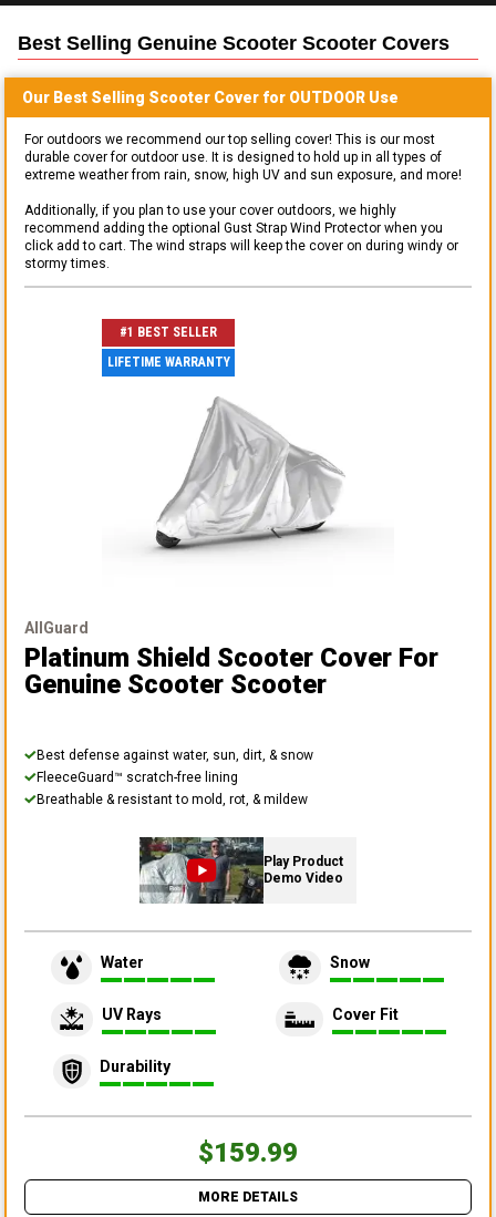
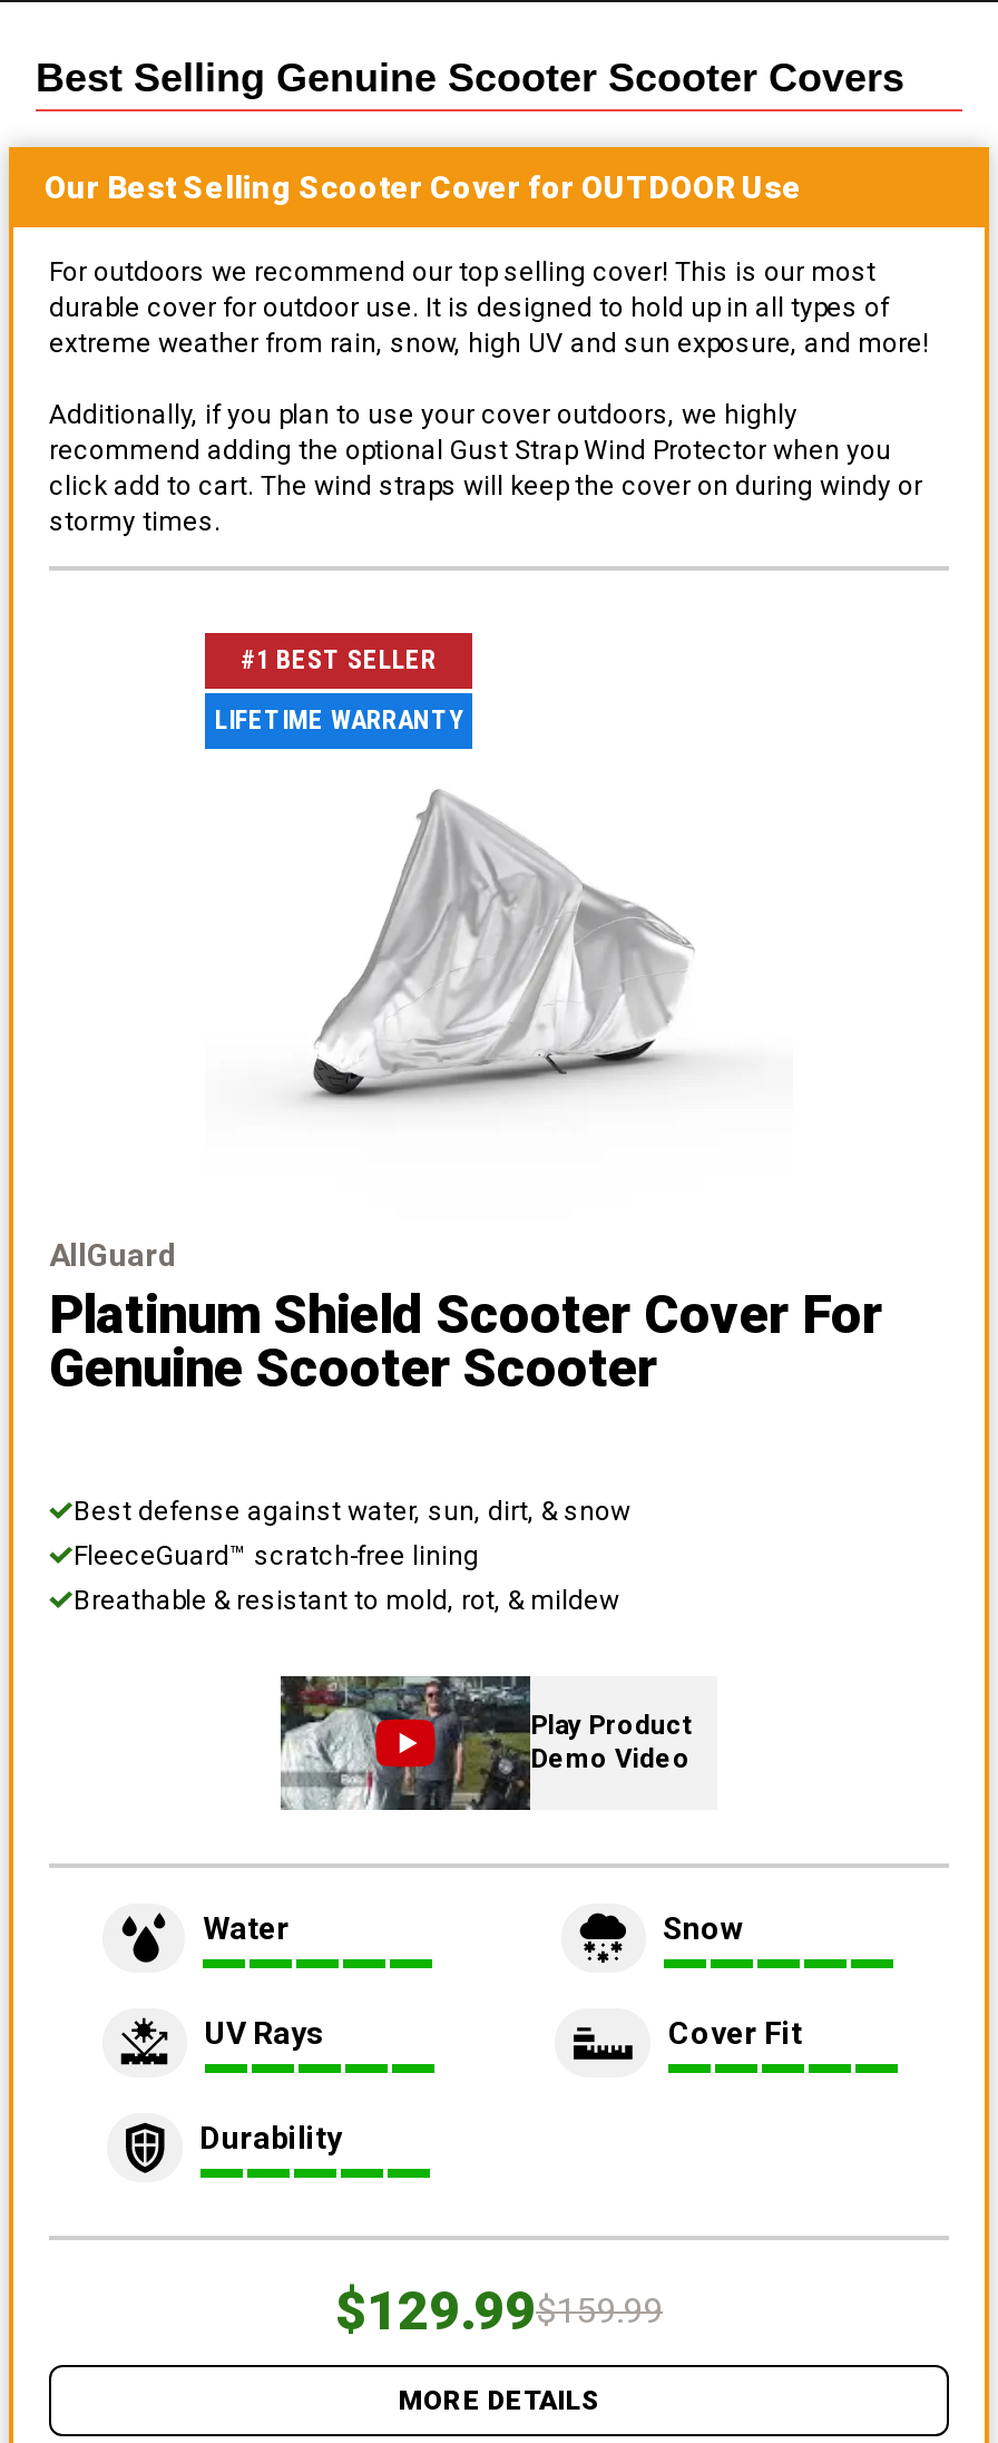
[198,1137,298,1168] $159.99 -> [335,2280,663,2342] $129.99$159.99

